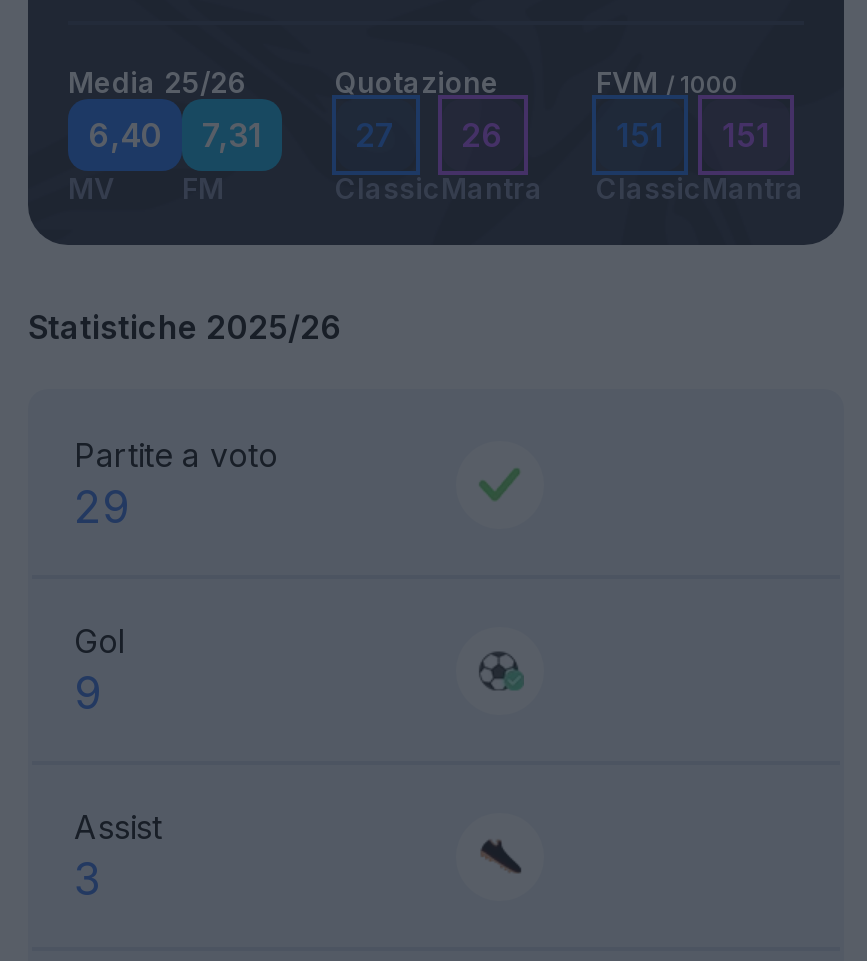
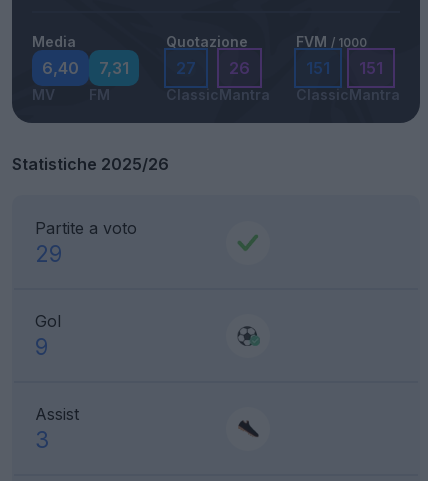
[68,65,248,99] Media 25/26 -> [32,33,76,50] Media

